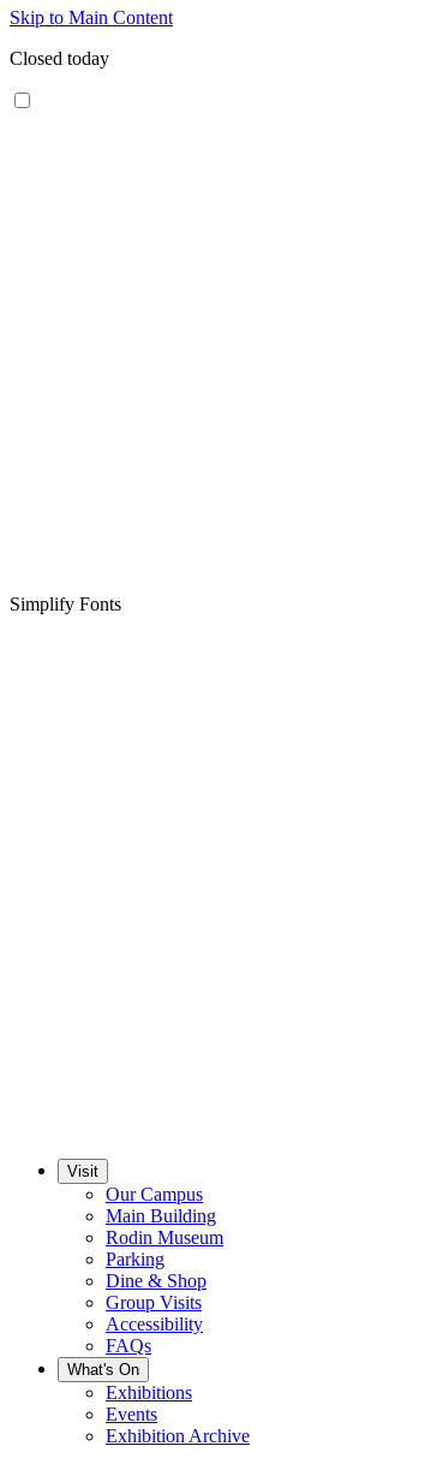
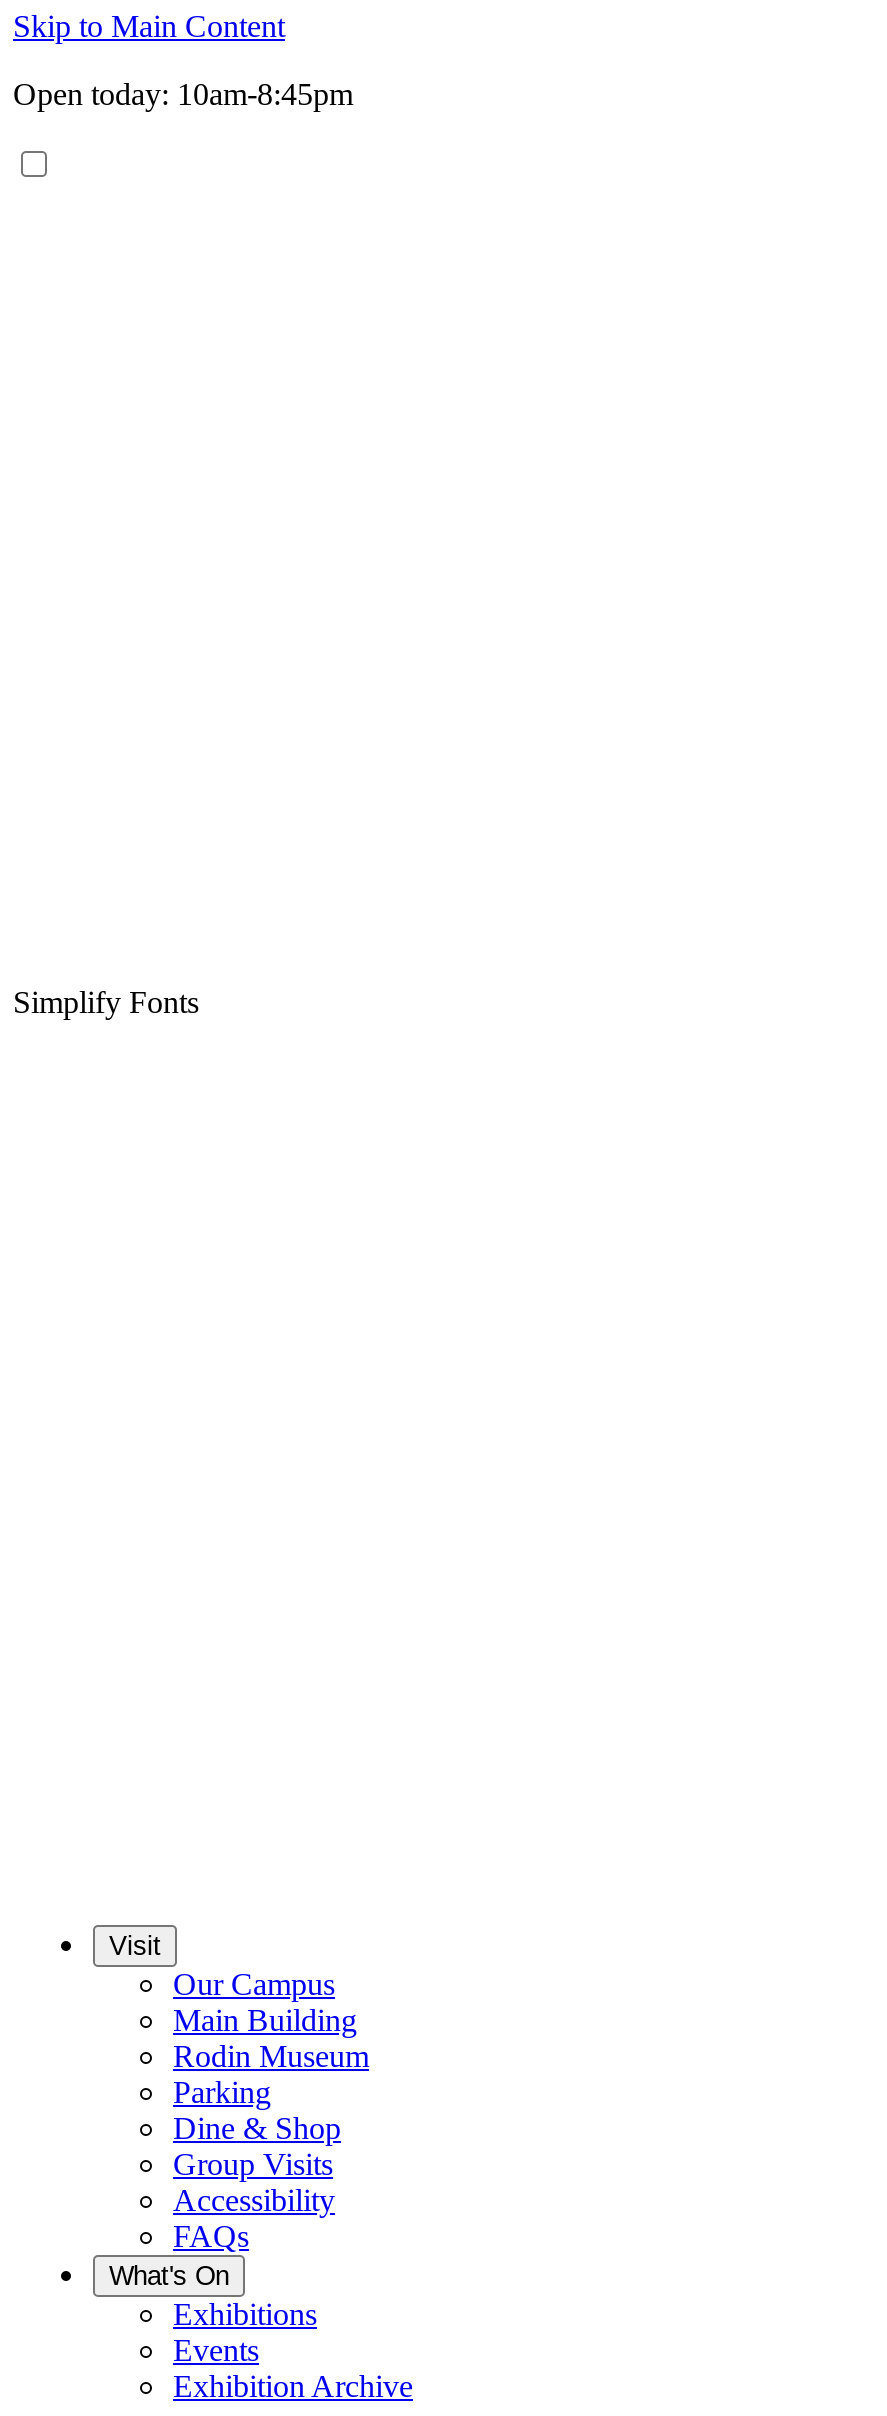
[10,48,109,69] Closed today -> [13,77,353,111] Open today: 10am-8:45pm

